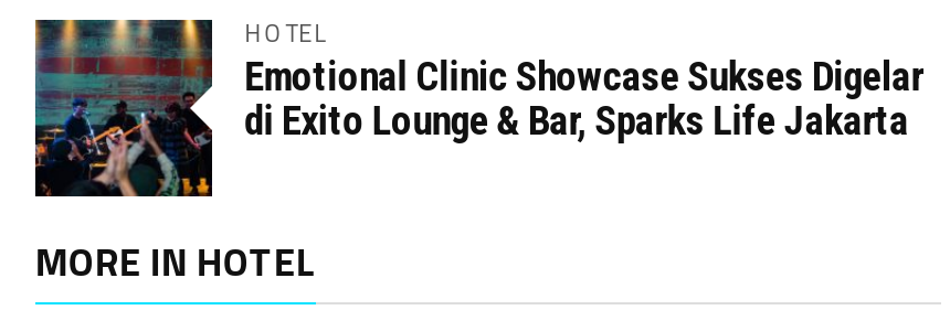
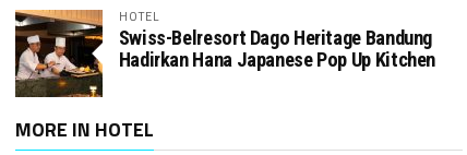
[33,18,923,199] [image] | Emotional Clinic Showcase Sukses Digelar | di Exito Lounge & Bar, Sparks Life Jakarta -> [14,9,435,98] [image] | Swiss-Belresort Dago Heritage Bandung | Hadirkan Hana Japanese Pop Up Kitchen

